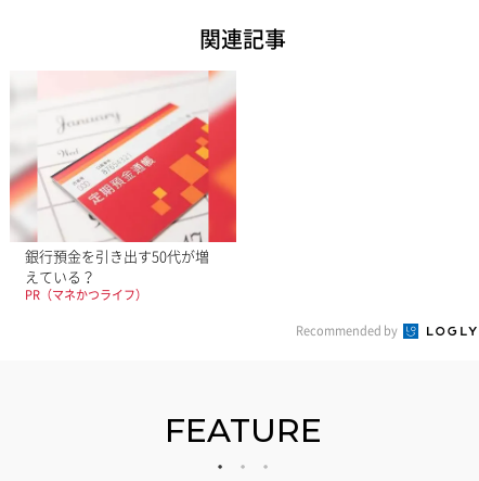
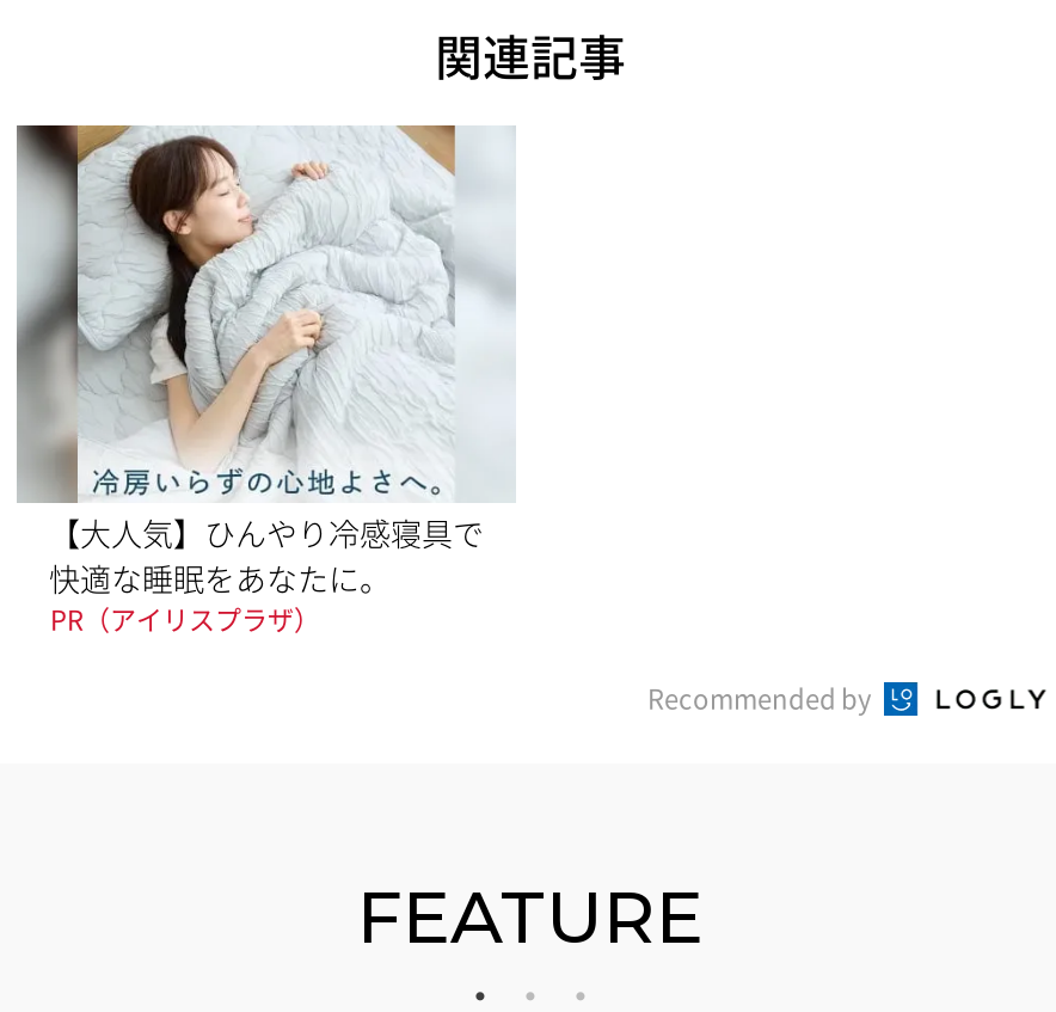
[9,71,237,304] [image] | 銀行預金を引き出す50代が増 | えている？ | PR（マネかつライフ） -> [14,123,516,639] [image] | 【大人気】ひんやり冷感寝具で | 快適な睡眠をあなたに。 | PR（アイリスプラザ）

